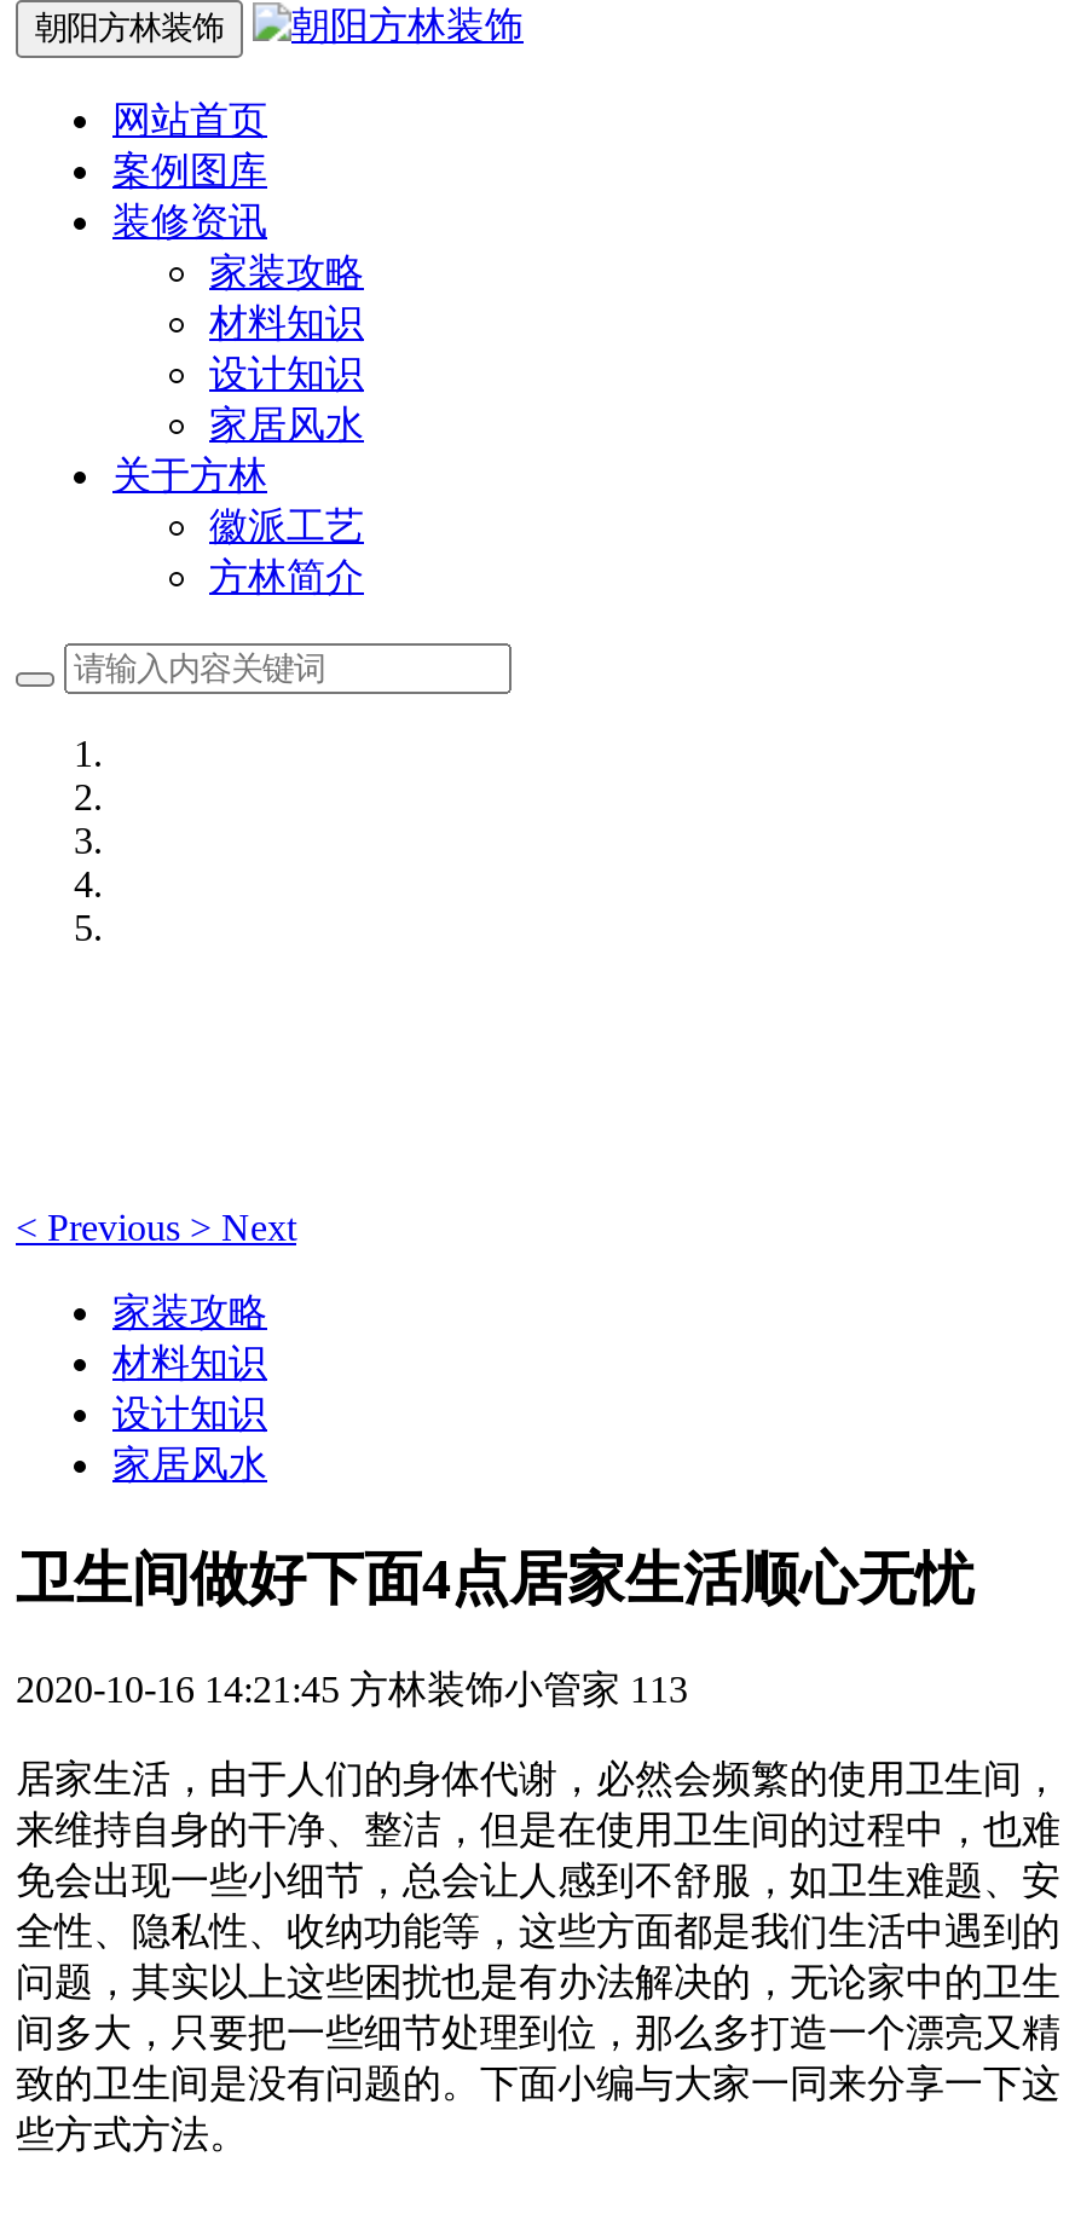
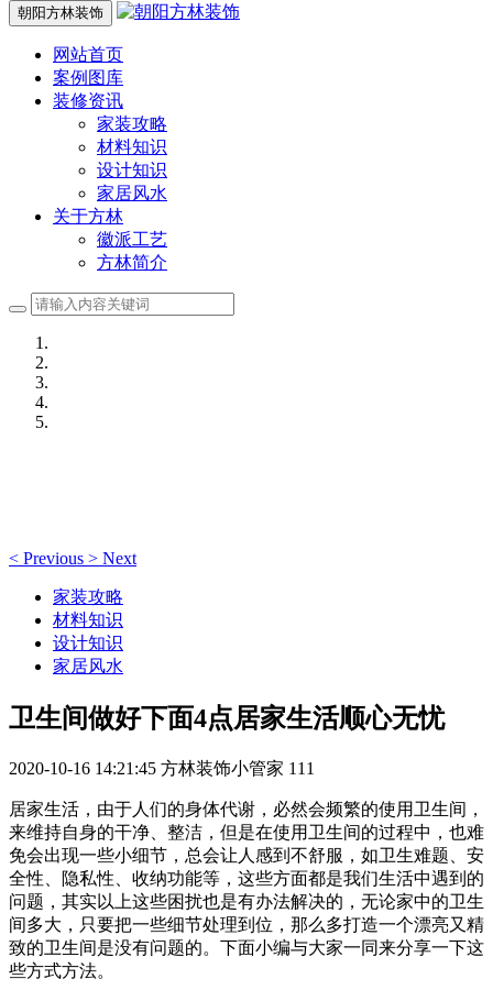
[16,1668,688,1709] 2020-10-16 14:21:45 方林装饰小管家 113 -> [9,759,315,777] 2020-10-16 14:21:45 方林装饰小管家 111

